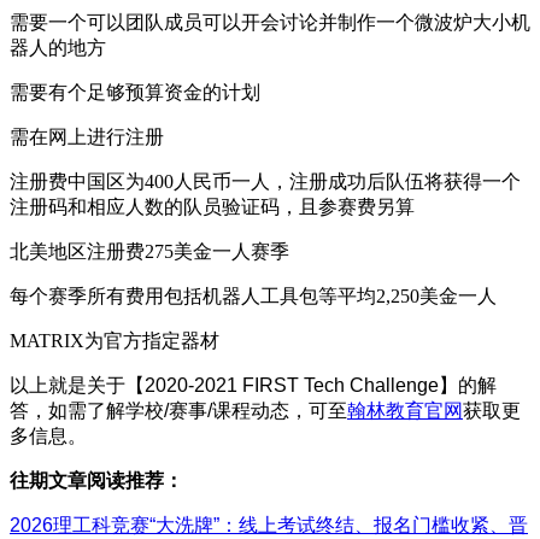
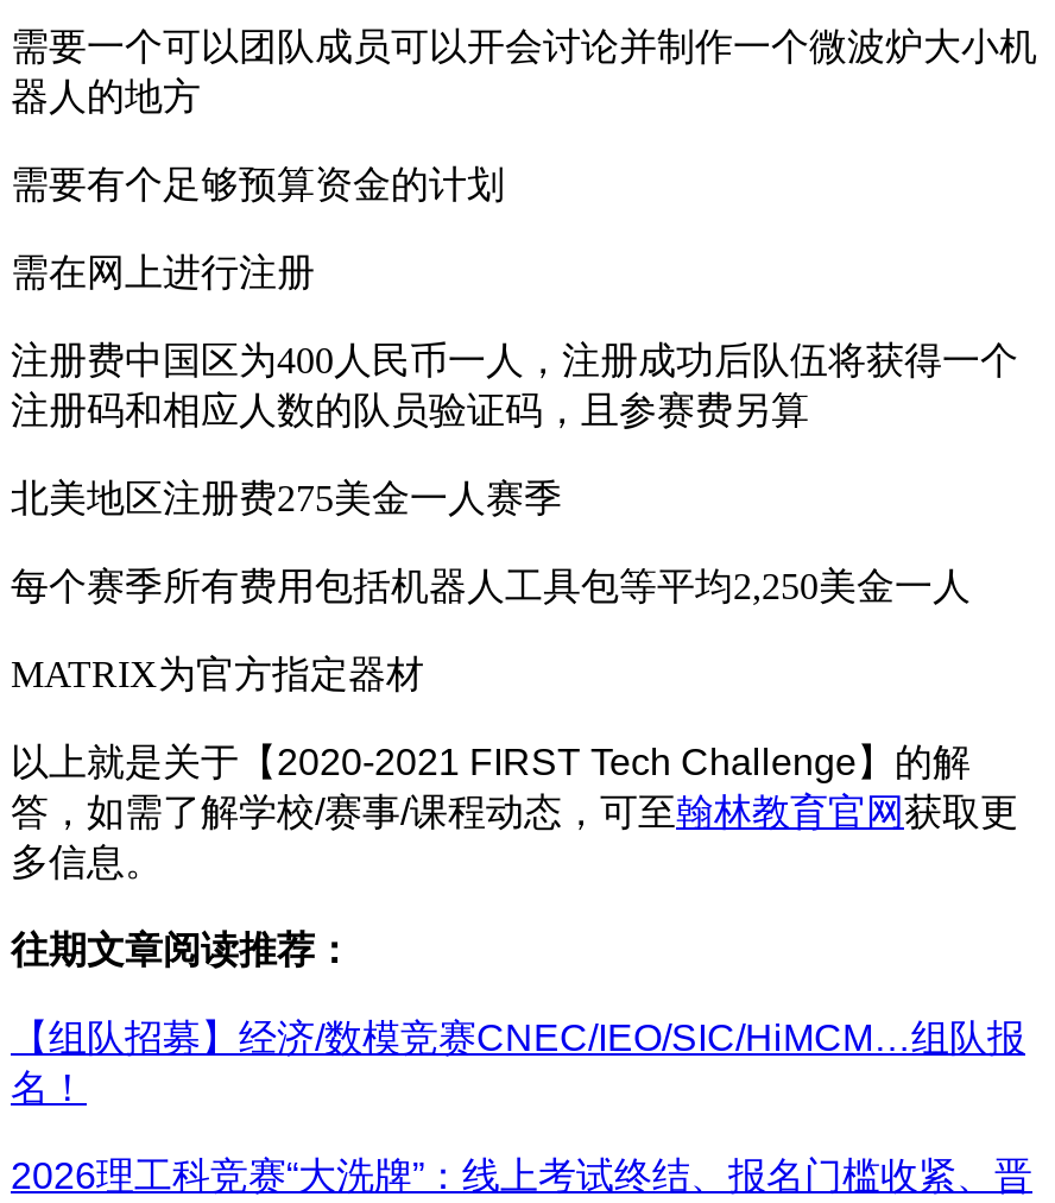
none -> [11,1018,1025,1109] 【组队招募】经济/数模竞赛CNEC/IEO/SIC/HiMCM…组队报 | 名！

